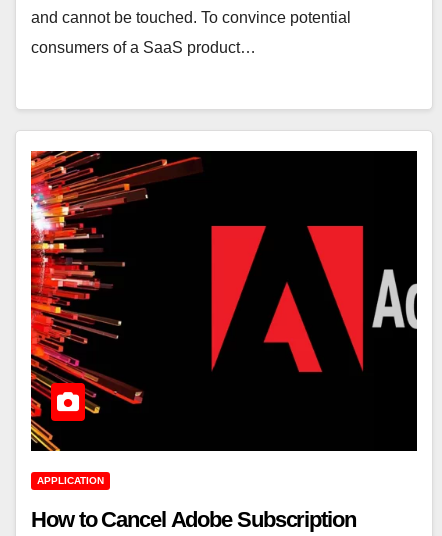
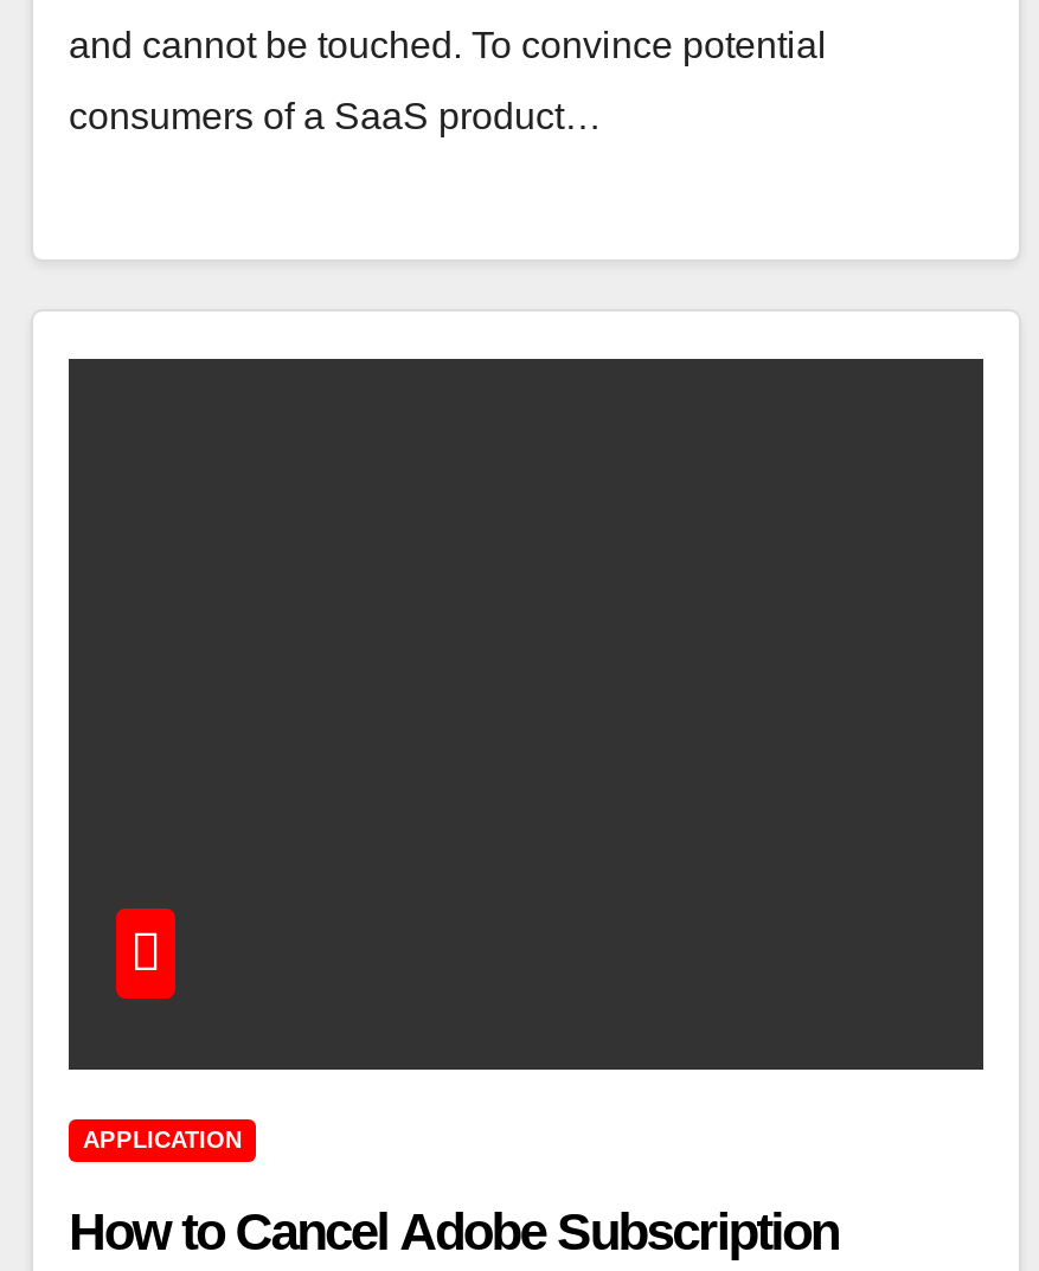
[30,150,417,452] [image] -> none

